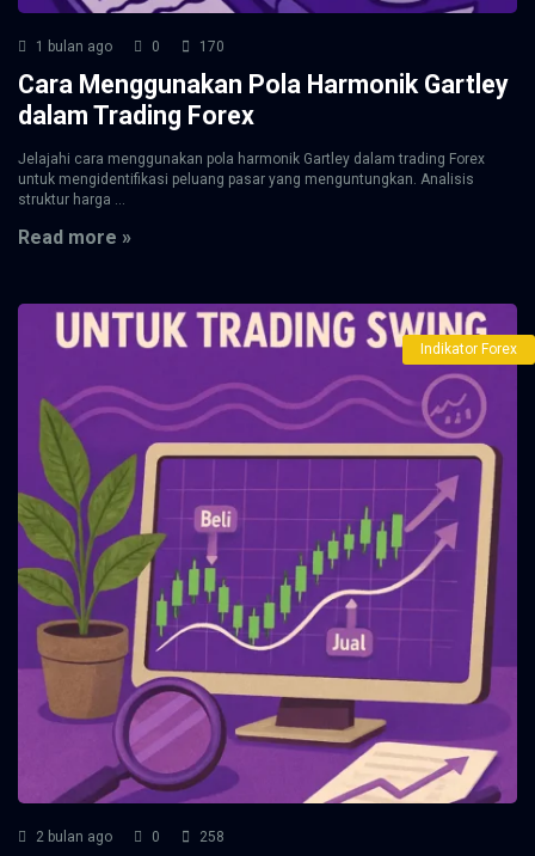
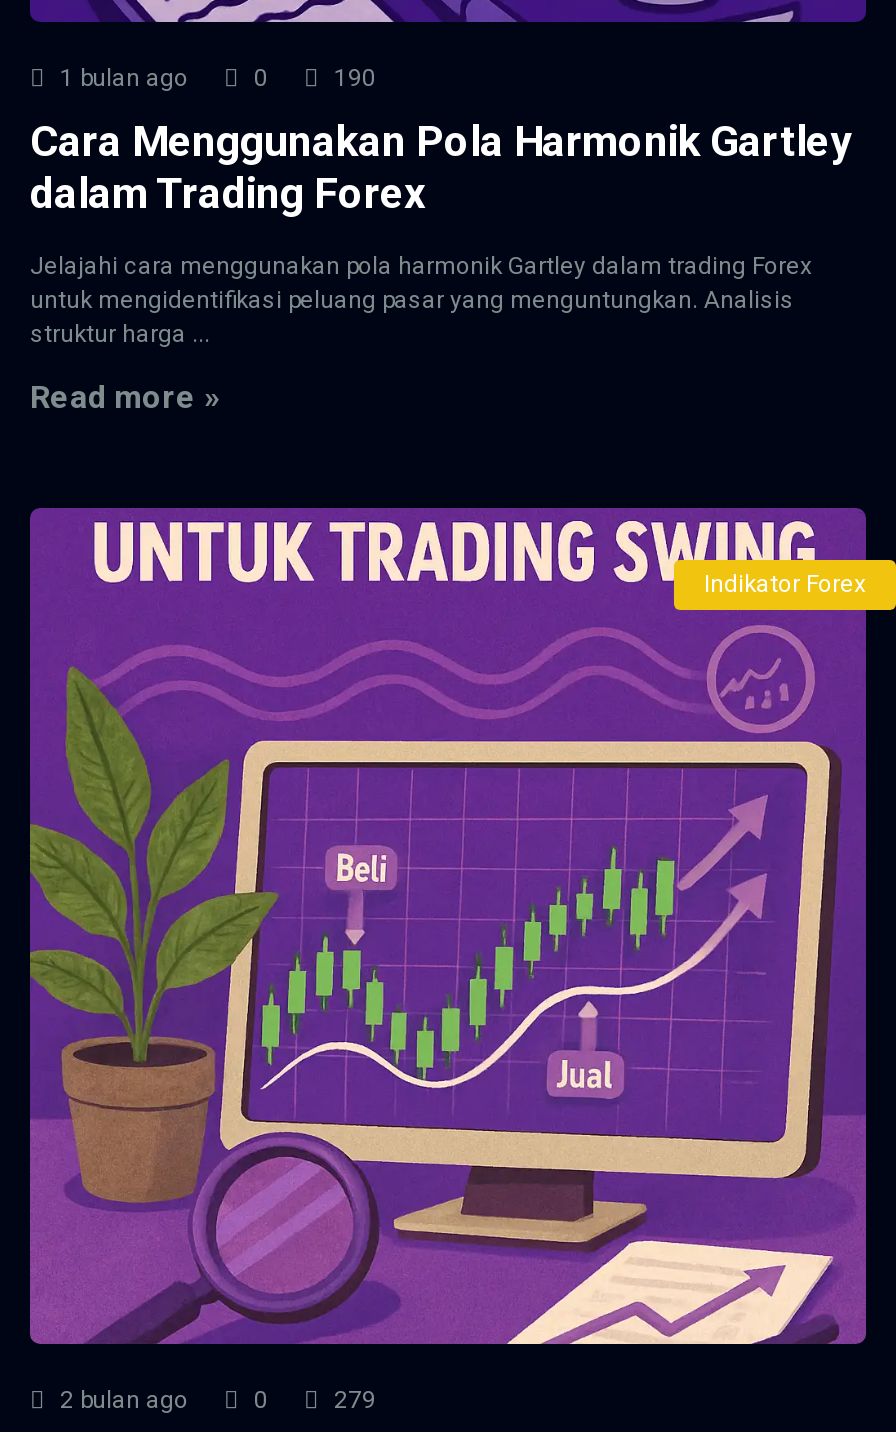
[196,38,225,55] 170 -> [328,64,376,92] 190
[196,829,225,845] 258 -> [328,1386,376,1414] 279

